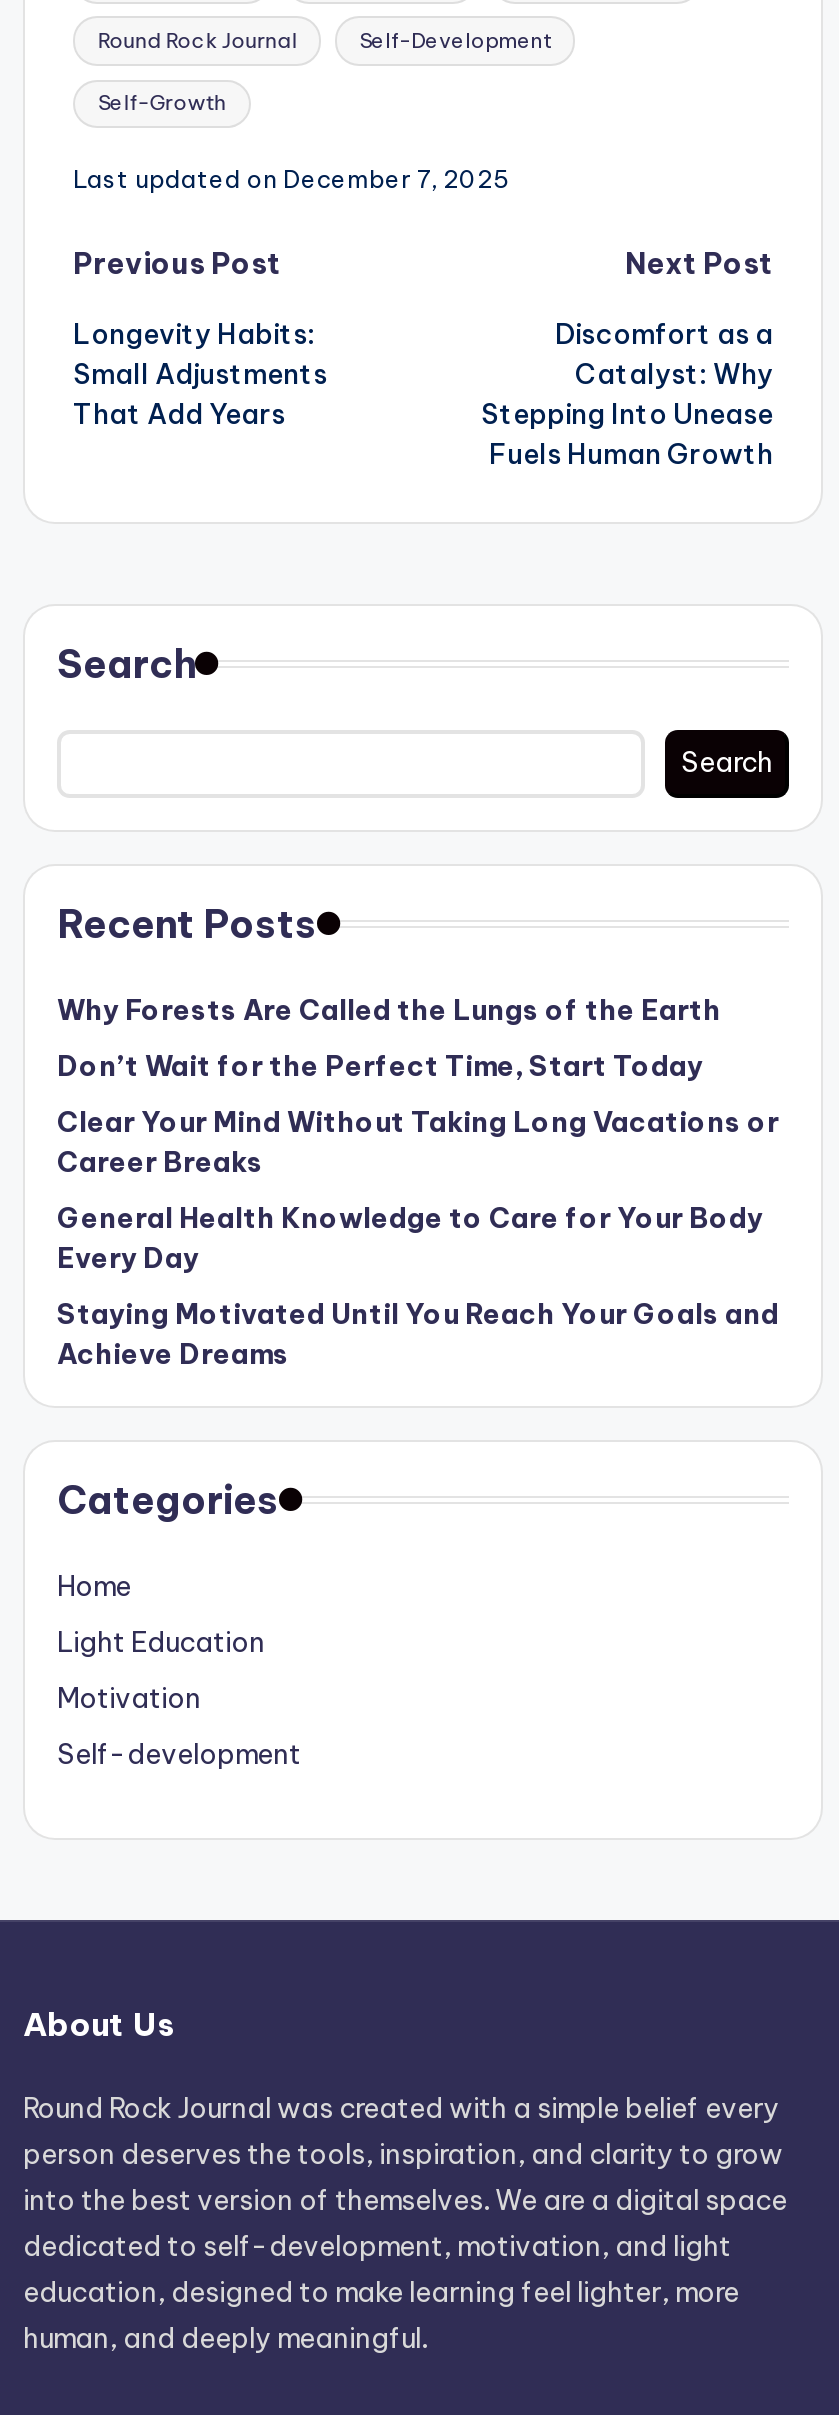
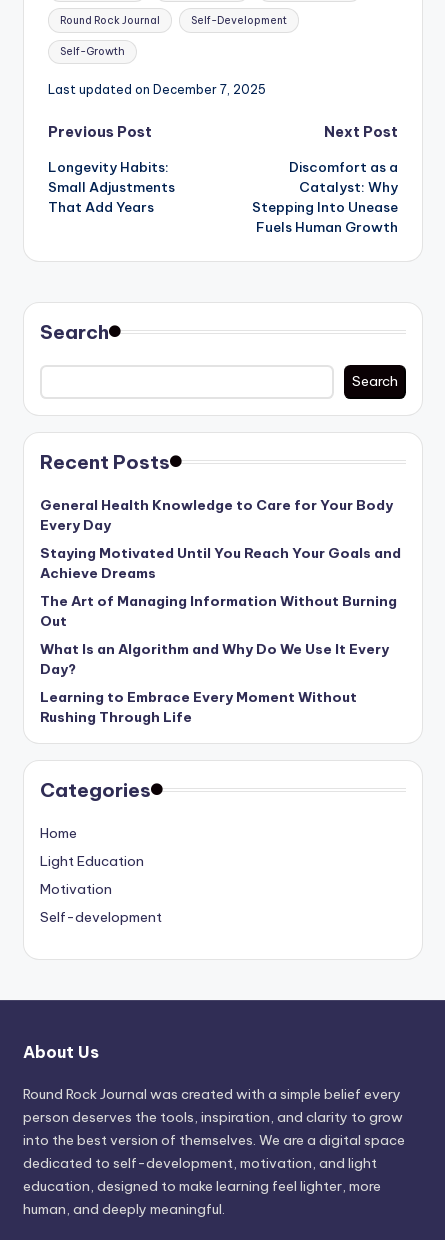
[57,991,779,1179] Why Forests Are Called the Lungs of the Earth | Don’t Wait for the Perfect Time, Start Today | Clear Your Mind Without Taking Long Vacations or | Career Breaks -> none
moved [57,1199,779,1371] -> [40,496,401,582]: General Health Knowledge to Care for Your Body | Every Day | Staying Motivated Until You Reach Your Goals and | Achieve Dreams
none -> [40,592,397,726] The Art of Managing Information Without Burning | Out | What Is an Algorithm and Why Do We Use It Every | Day? | Learning to Embrace Every Moment Without | Rushing Through Life

